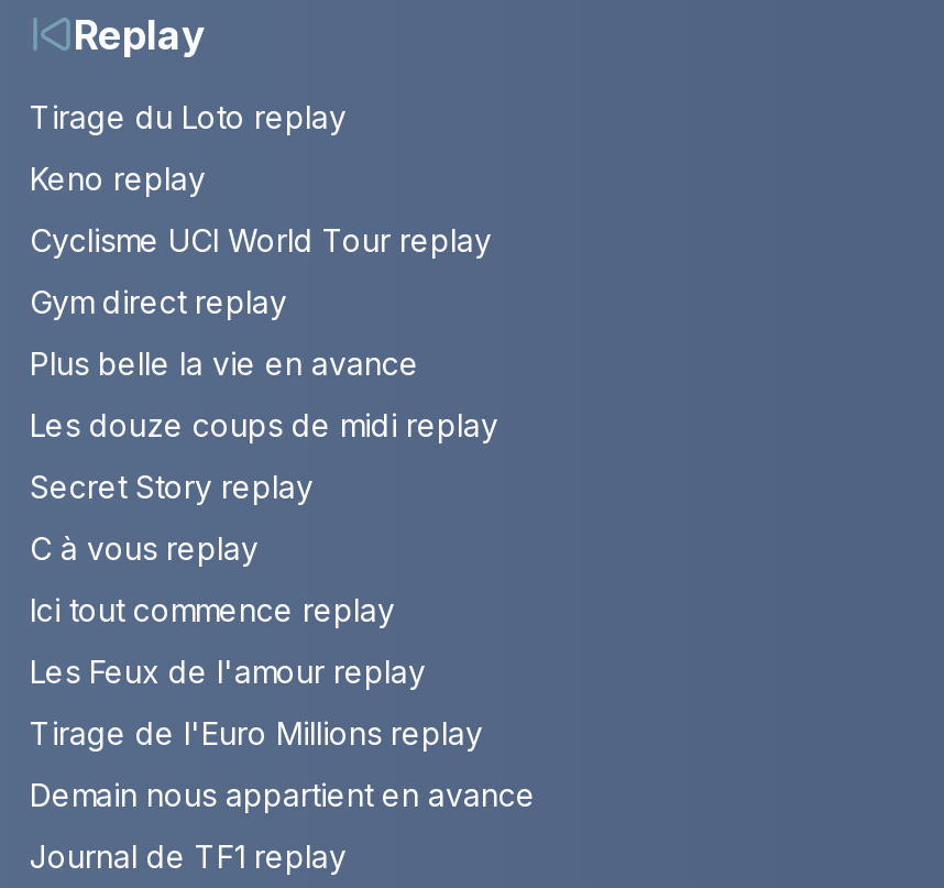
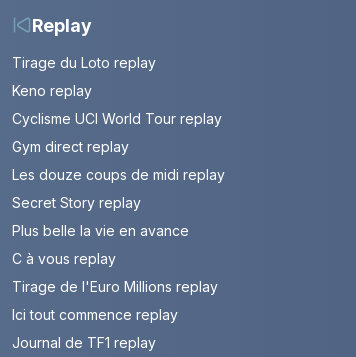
moved [30,344,419,382] -> [12,222,189,239]: Plus belle la vie en avance
moved [30,591,395,628] -> [12,306,178,323]: Ici tout commence replay
[30,652,426,690] Les Feux de l'amour replay -> none
[30,776,536,813] Demain nous appartient en avance -> none

